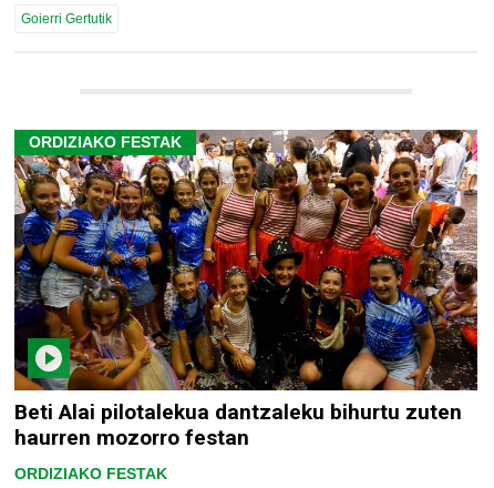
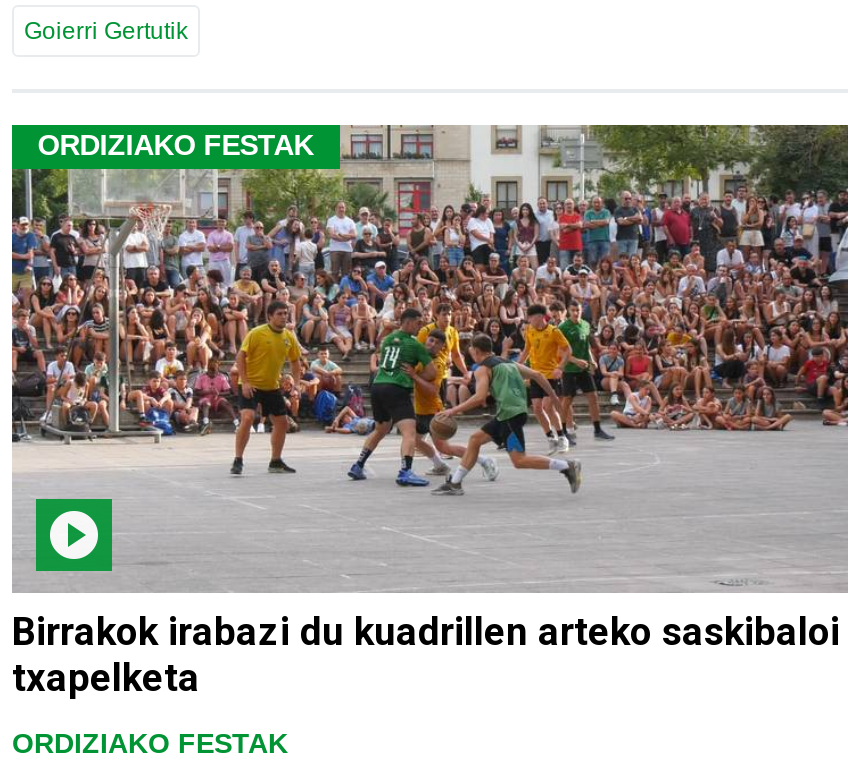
[13,129,478,450] [image] | Beti Alai pilotalekua dantzaleku bihurtu zuten | haurren mozorro festan -> [10,122,850,702] [image] | Birrakok irabazi du kuadrillen arteko saskibaloi | txapelketa

